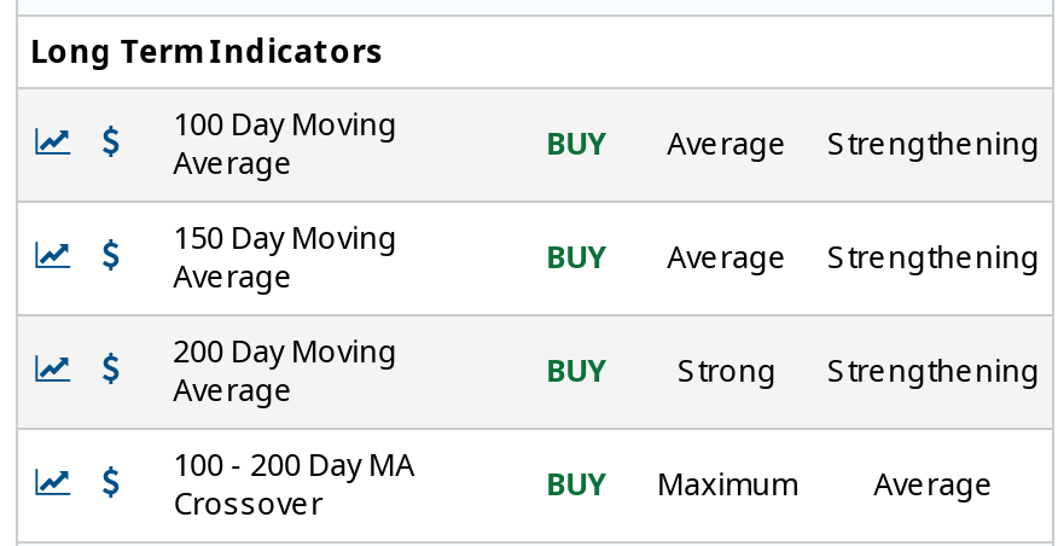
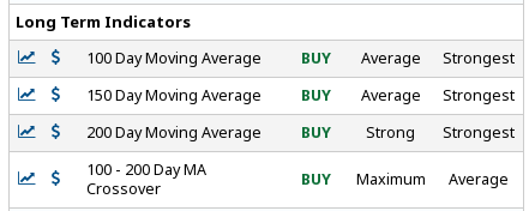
[828,124,1040,165] Strengthening -> [443,48,515,69] Strongest
[828,237,1040,279] Strengthening -> [443,85,515,106] Strongest
[828,351,1040,392] Strengthening -> [443,123,515,143] Strongest

